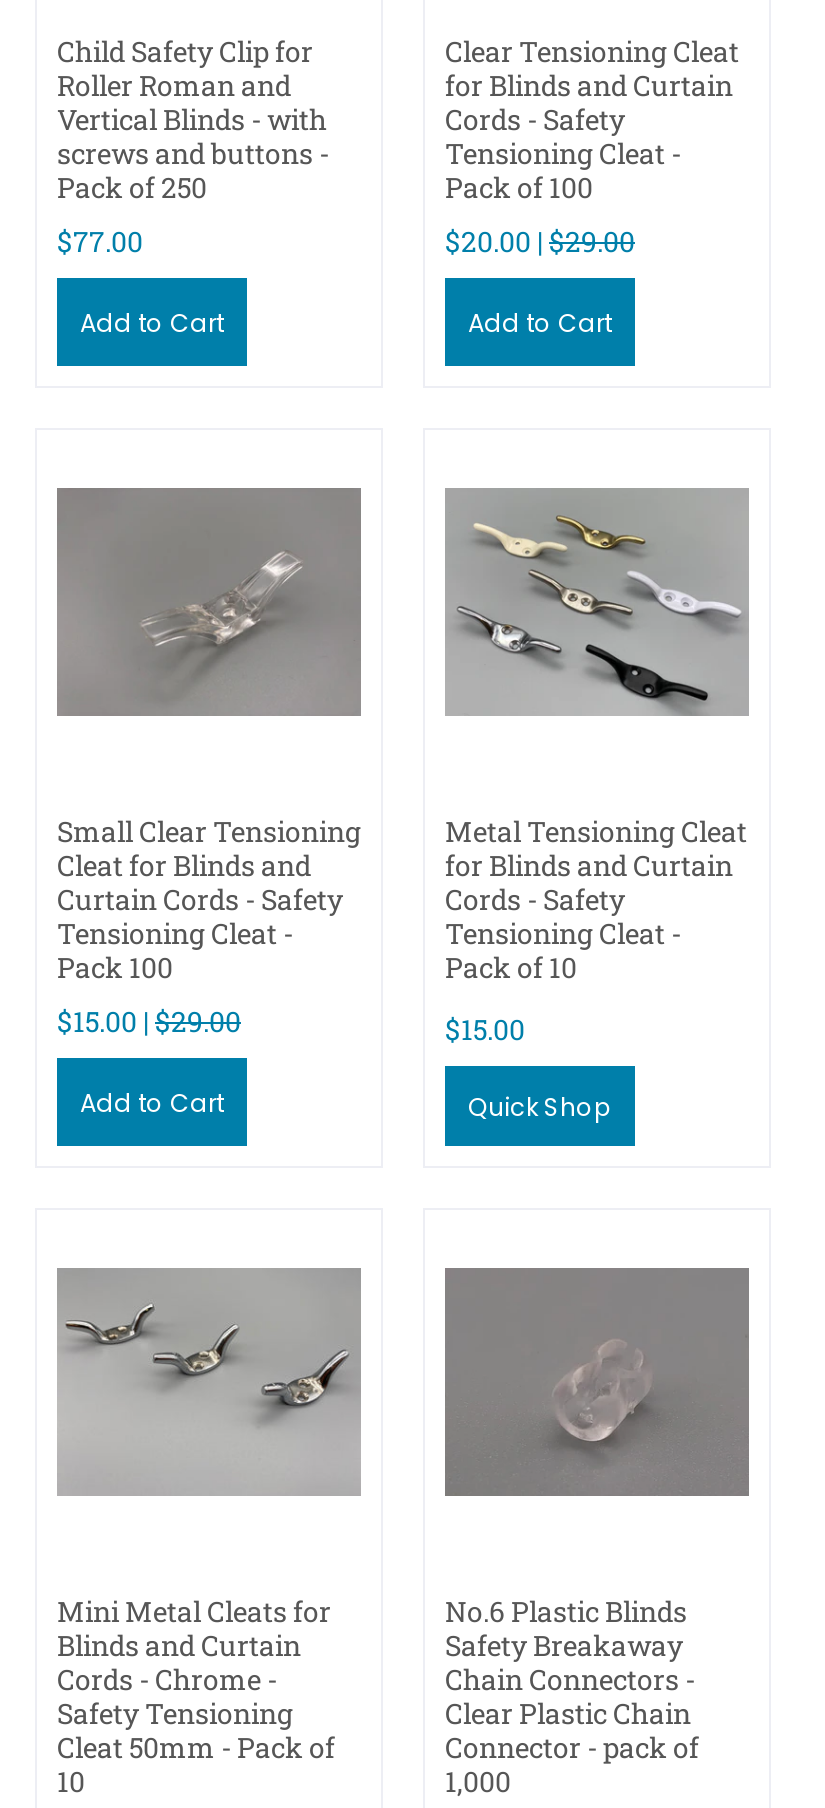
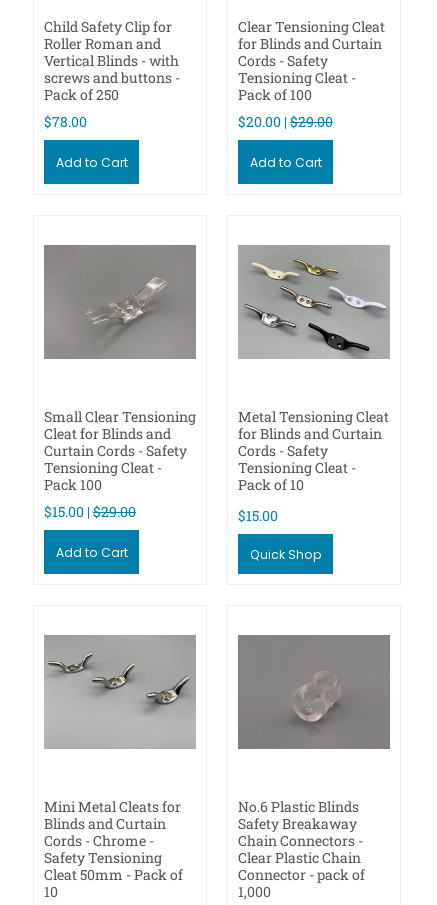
[57,222,143,260] $77.00 -> [44,112,87,131] $78.00

